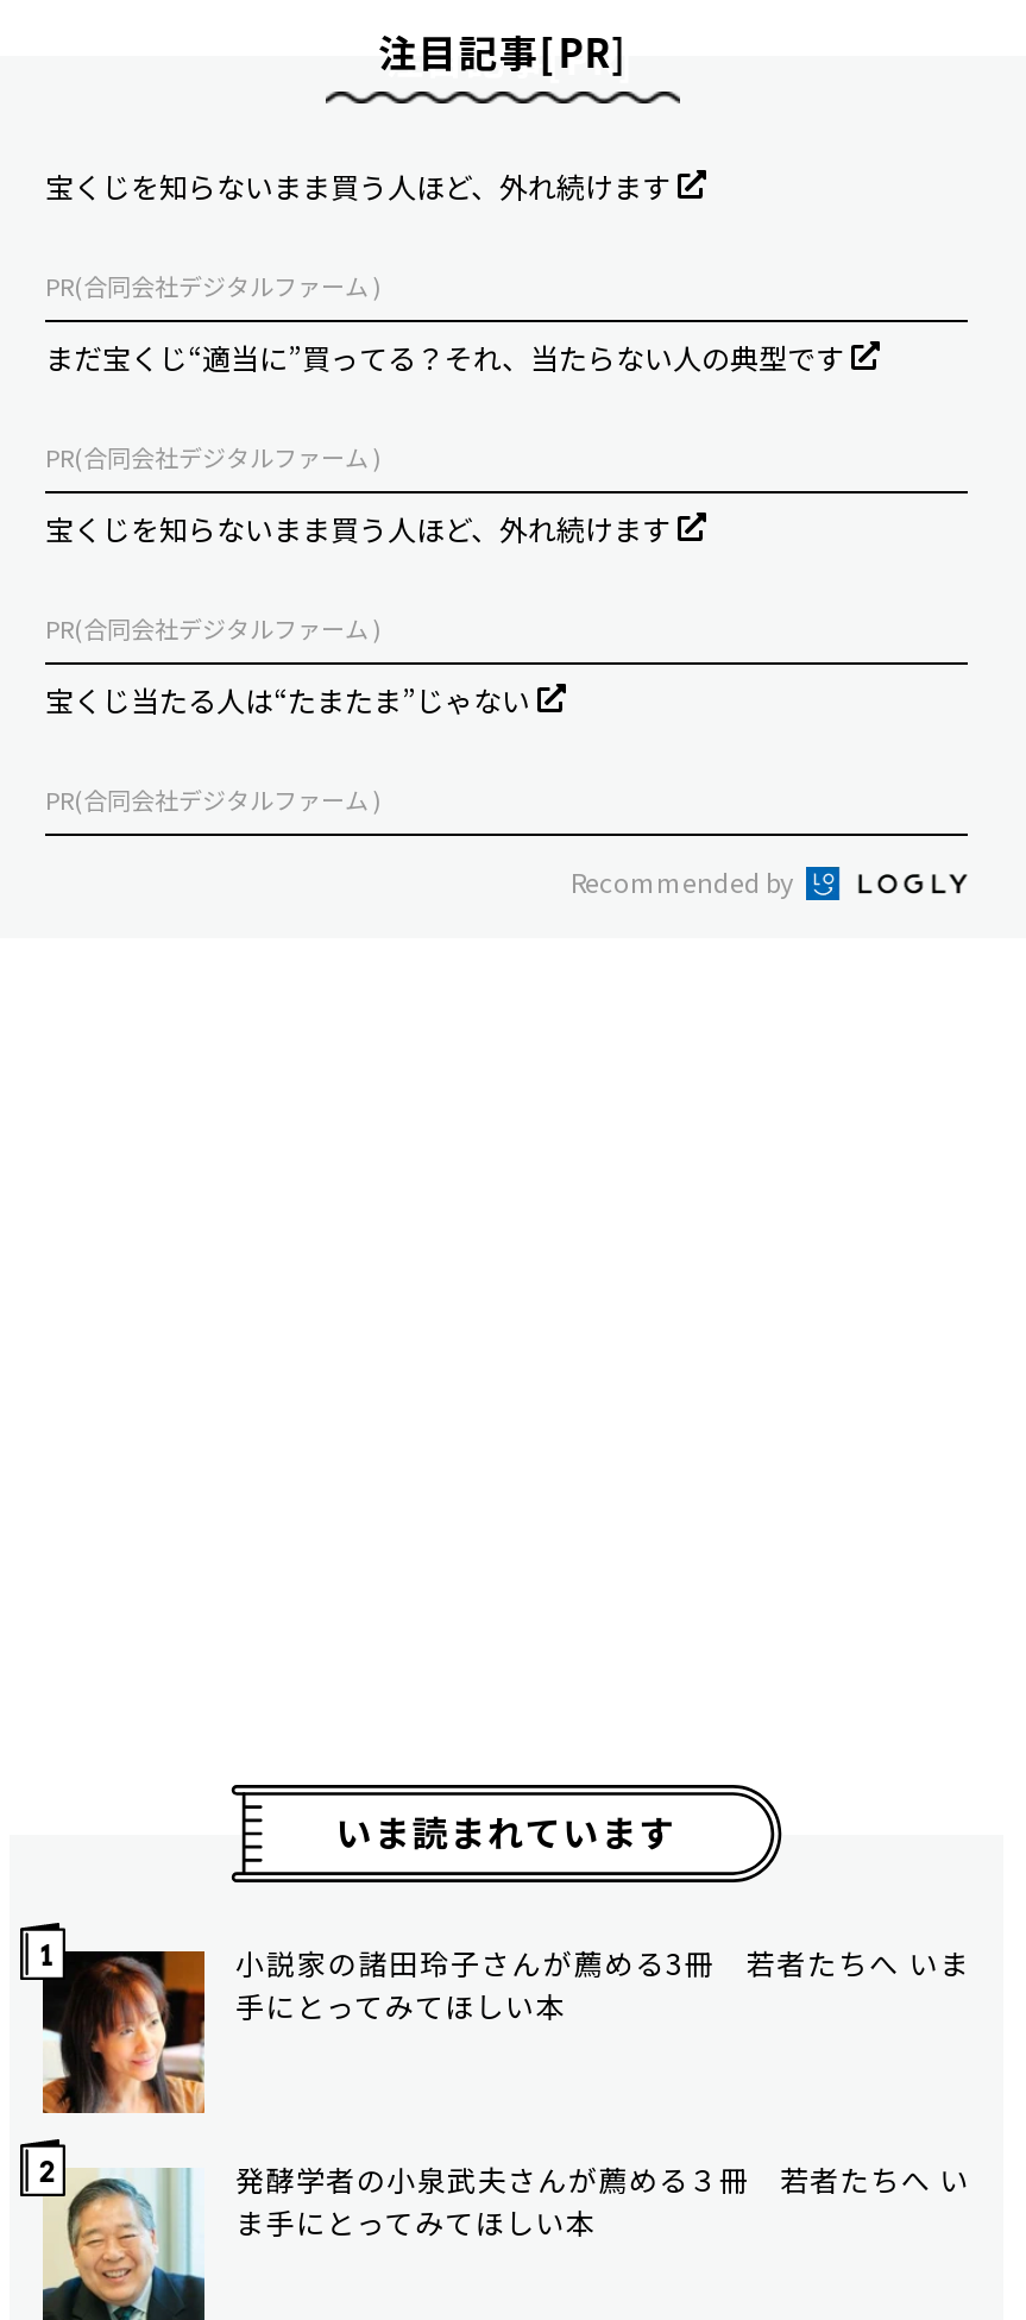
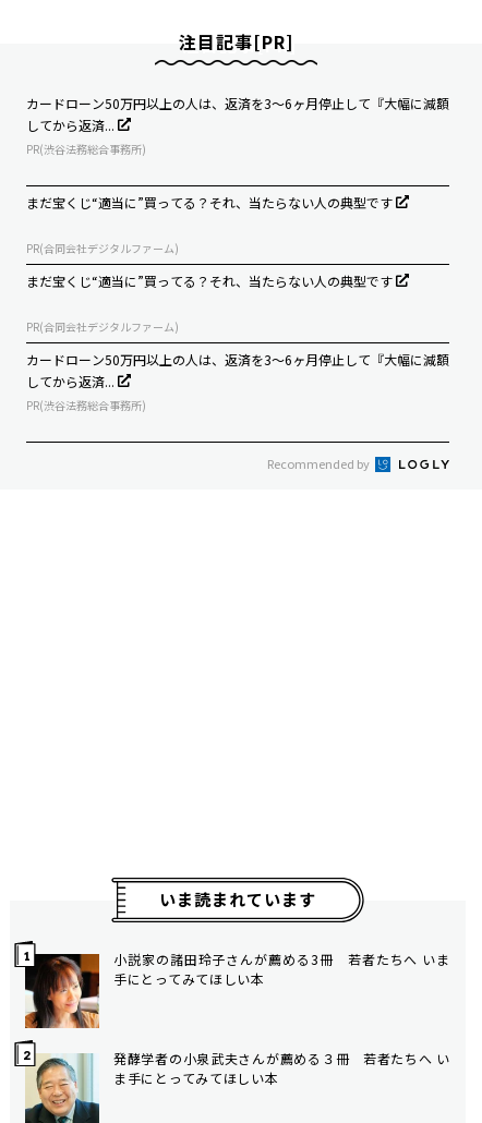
[45,165,678,303] 宝くじを知らないまま買う人ほど、外れ続けます | PR(合同会社デジタルファーム ) -> [26,93,449,157] カードローン50万円以上の人は、返済を3～6ヶ月停止して『大幅に減額 | してから返済... | PR(渋谷法務総合事務所)
[45,438,678,816] PR(合同会社デジタルファーム ) | 宝くじを知らないまま買う人ほど、外れ続けます | PR(合同会社デジタルファーム ) | 宝くじ当たる人は“たまたま”じゃない | PR(合同会社デジタルファーム ) -> [26,240,449,413] PR(合同会社デジタルファーム) | まだ宝くじ“適当に”買ってる？それ、当たらない人の典型です | PR(合同会社デジタルファーム) | カードローン50万円以上の人は、返済を3～6ヶ月停止して『大幅に減額 | してから返済... | PR(渋谷法務総合事務所)

